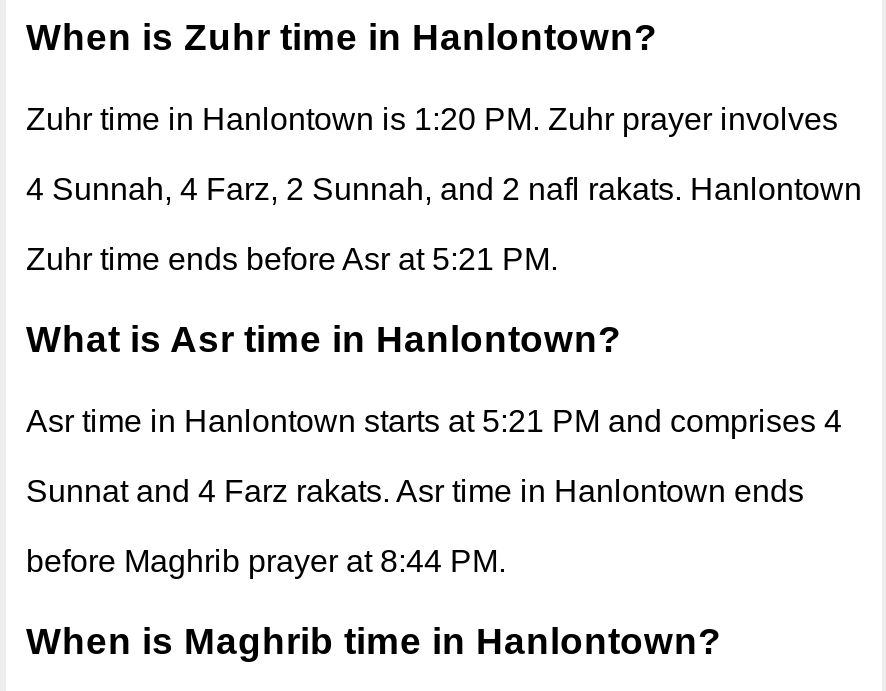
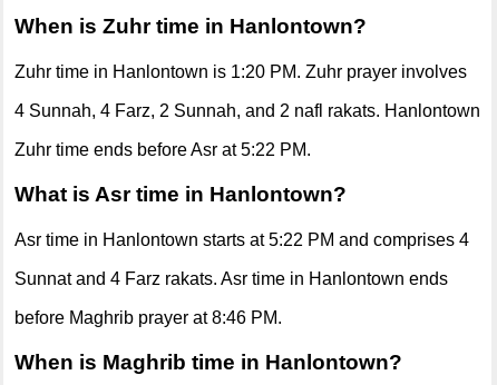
[26,242,558,276] Zuhr time ends before Asr at 5:21 PM. -> [14,140,311,159] Zuhr time ends before Asr at 5:22 PM.
[26,404,842,438] Asr time in Hanlontown starts at 5:21 PM and comprises 4 -> [14,230,469,249] Asr time in Hanlontown starts at 5:22 PM and comprises 4
[26,544,506,578] before Maghrib prayer at 8:44 PM. -> [14,308,282,327] before Maghrib prayer at 8:46 PM.

